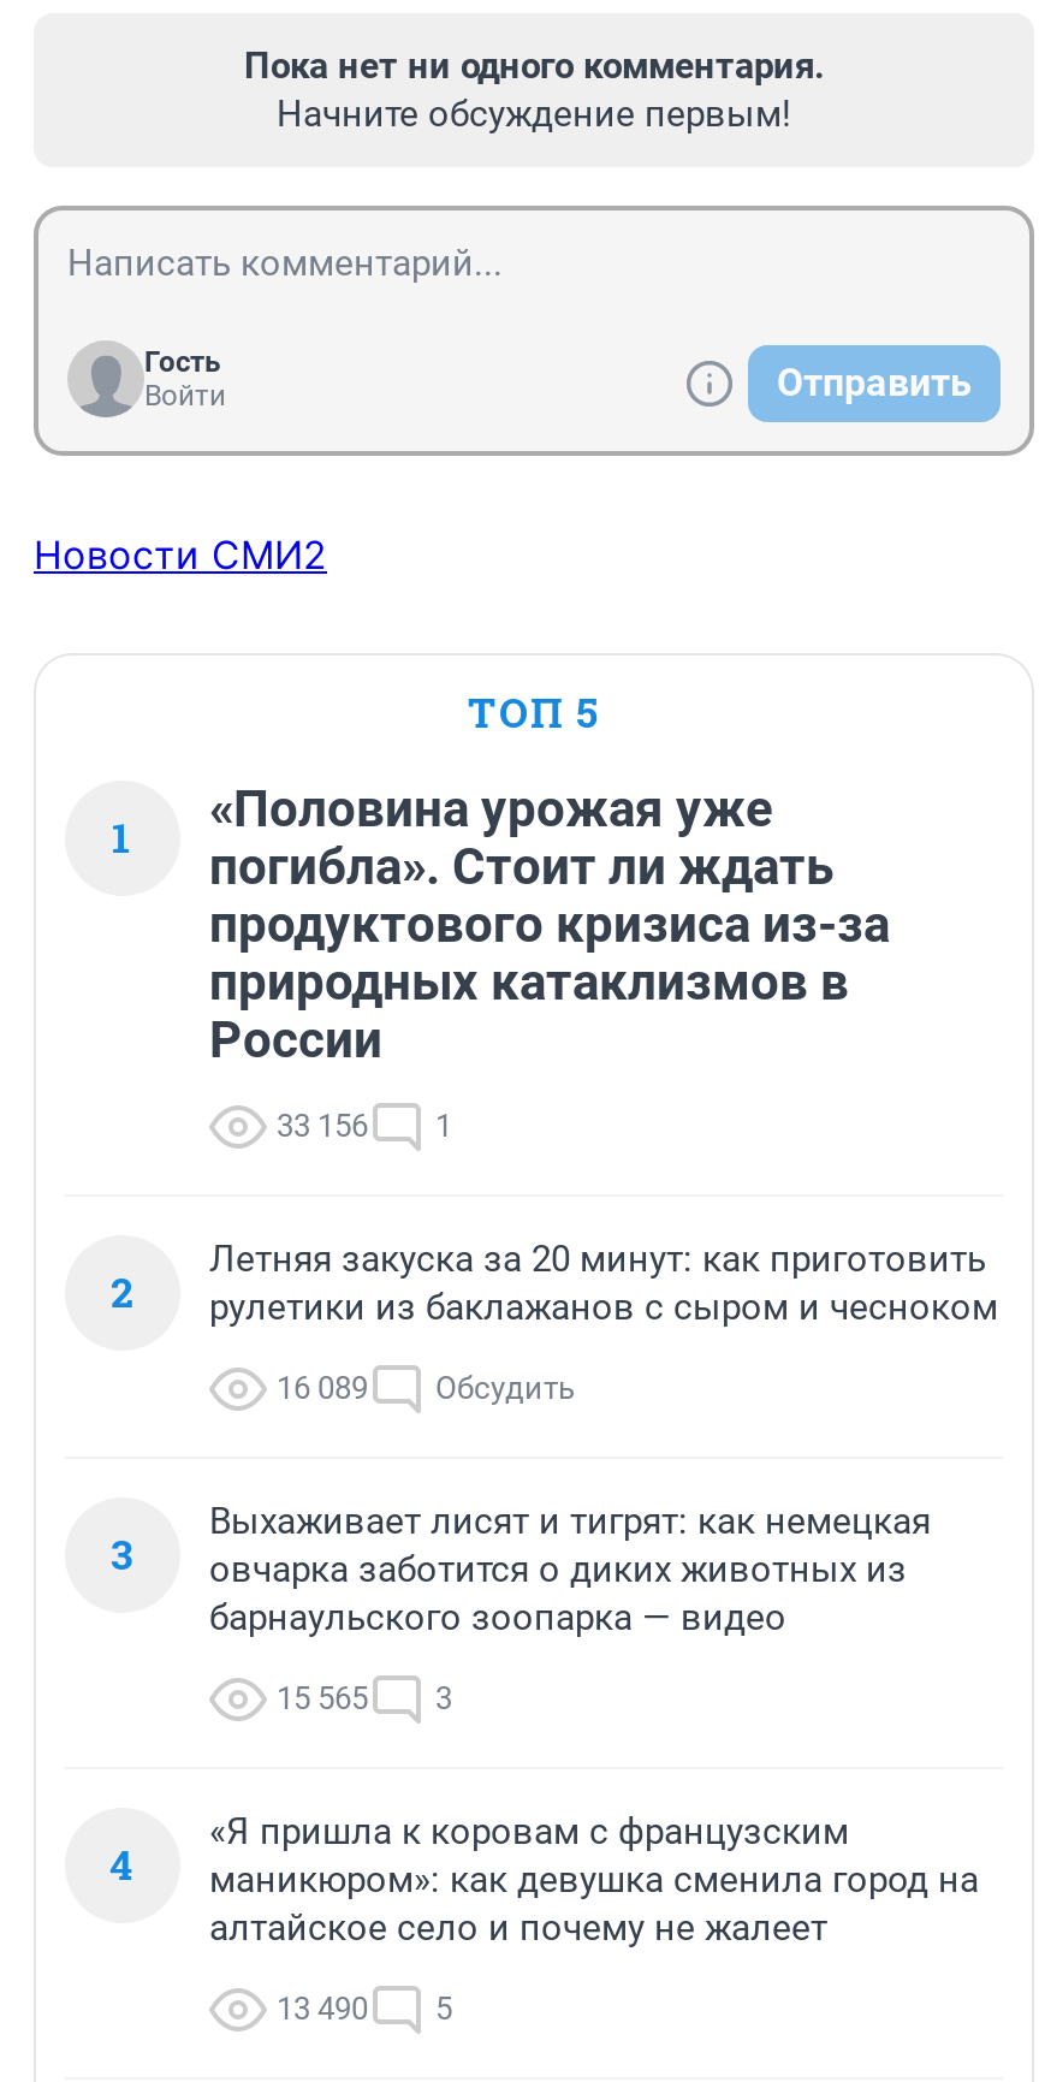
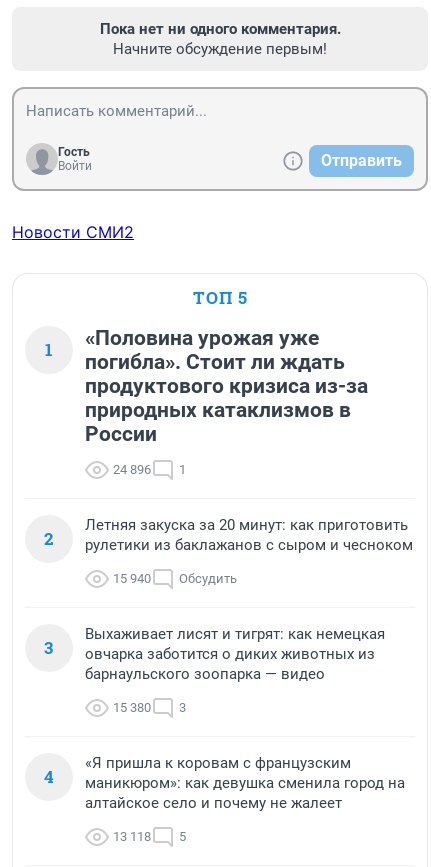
[277,1107,452,1143] 33 156 1 -> [113,462,186,477] 24 896 1
[277,1369,575,1406] 16 089 Обсудить -> [113,571,237,586] 15 940 Обсудить
[277,1680,452,1716] 15 565 3 -> [113,700,186,715] 15 380 3
[277,1990,452,2026] 13 490 5 -> [113,829,186,844] 13 118 5

